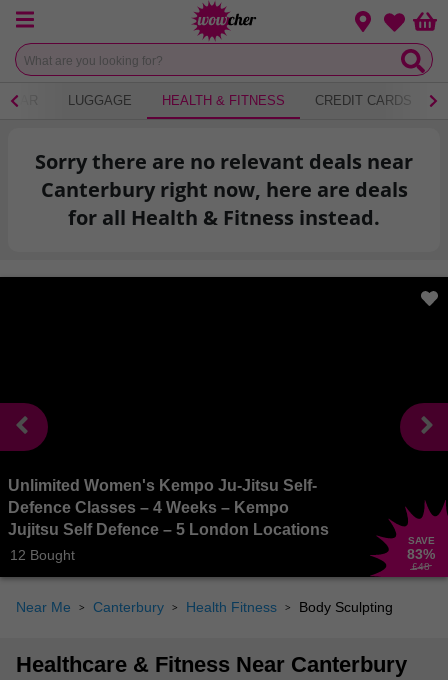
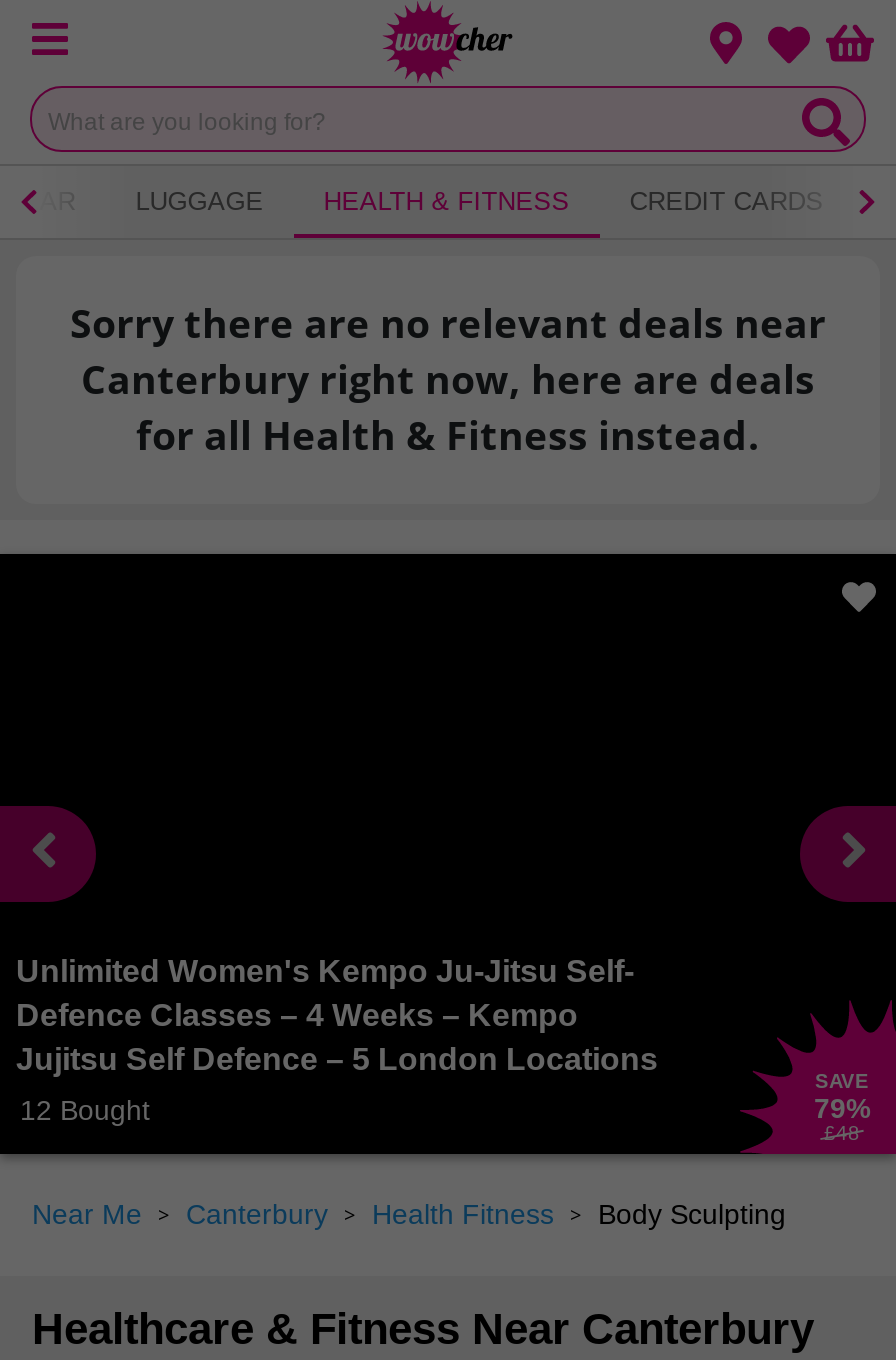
[407,546,435,562] 83% -> [814,1091,870,1123] 79%

